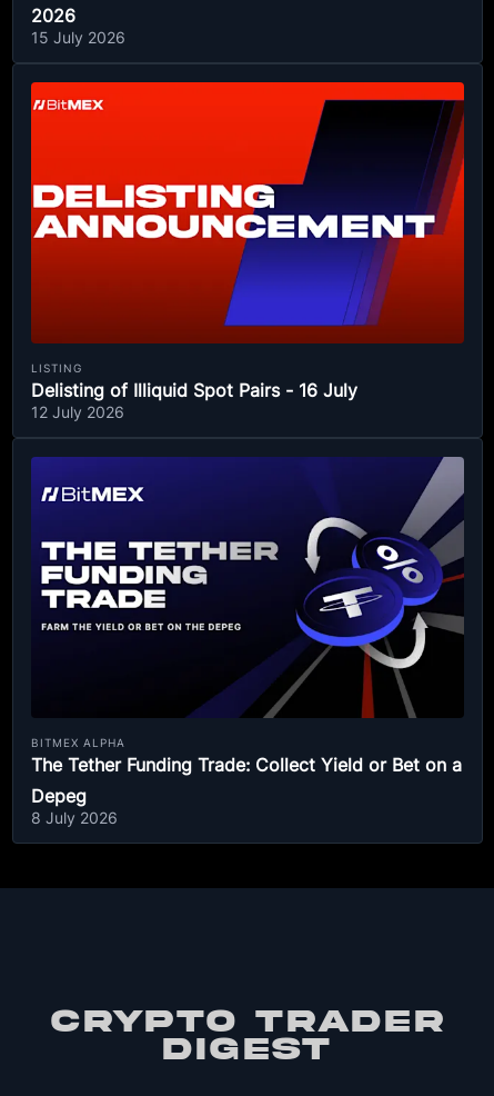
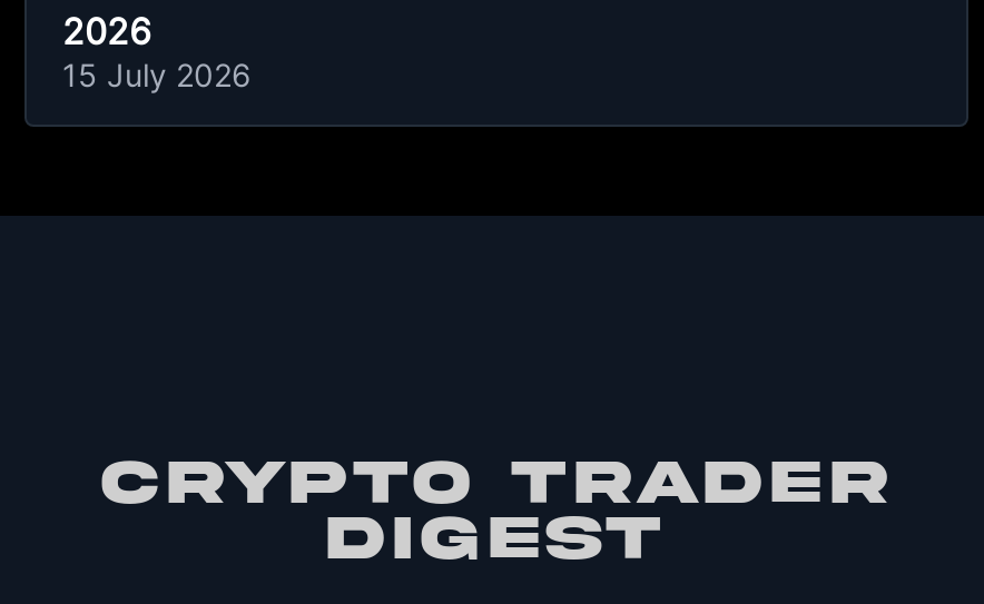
[30,81,465,421] [image] | LISTING | Delisting of Illiquid Spot Pairs - 16 July | 12 July 2026 -> none
[31,456,465,827] [image] | BITMEX ALPHA | The Tether Funding Trade: Collect Yield or Bet on a | Depeg | 8 July 2026 -> none

